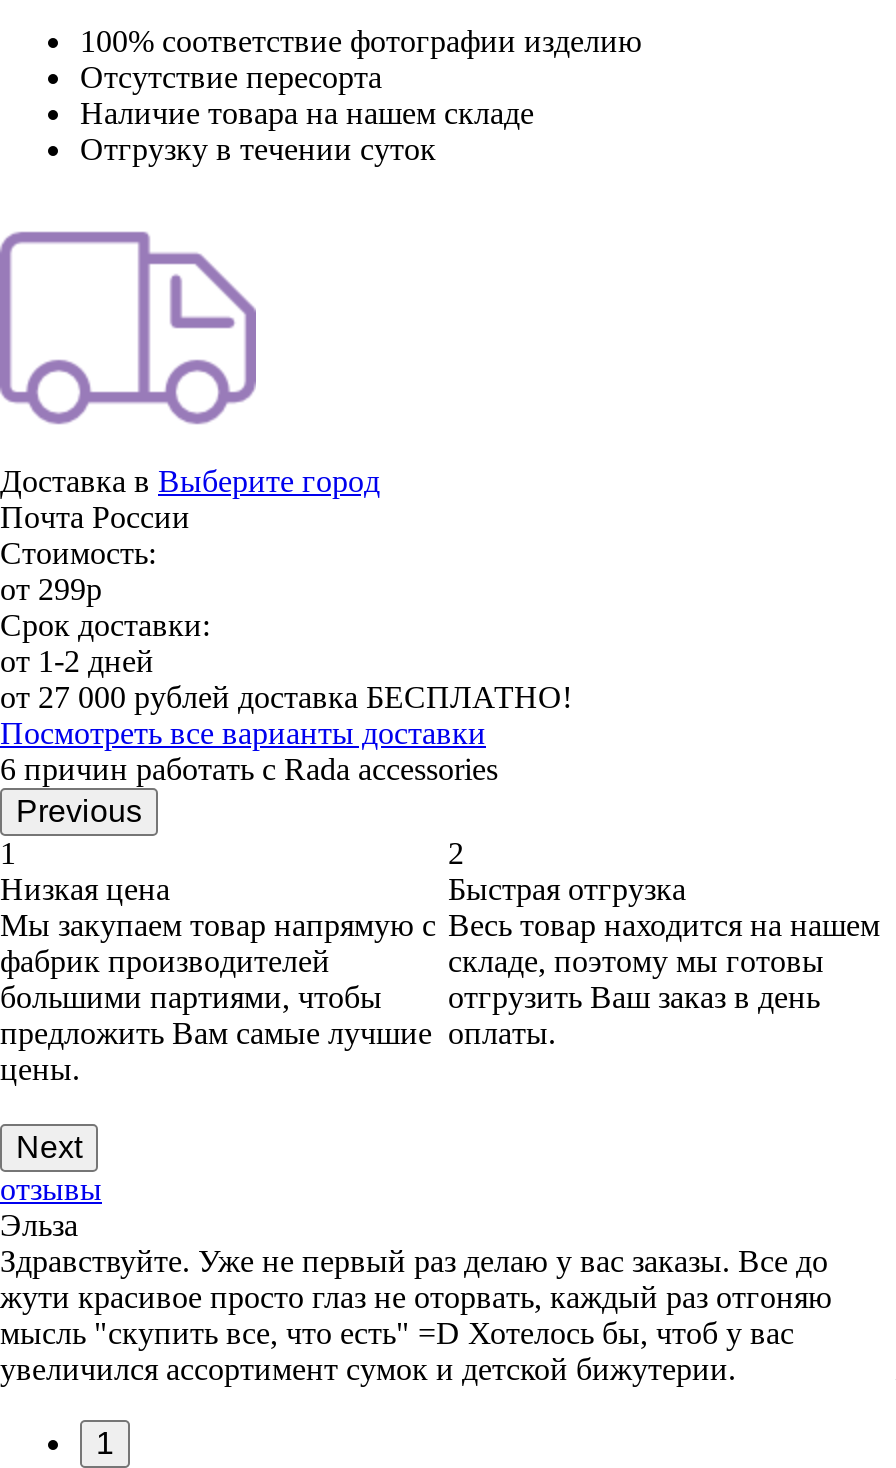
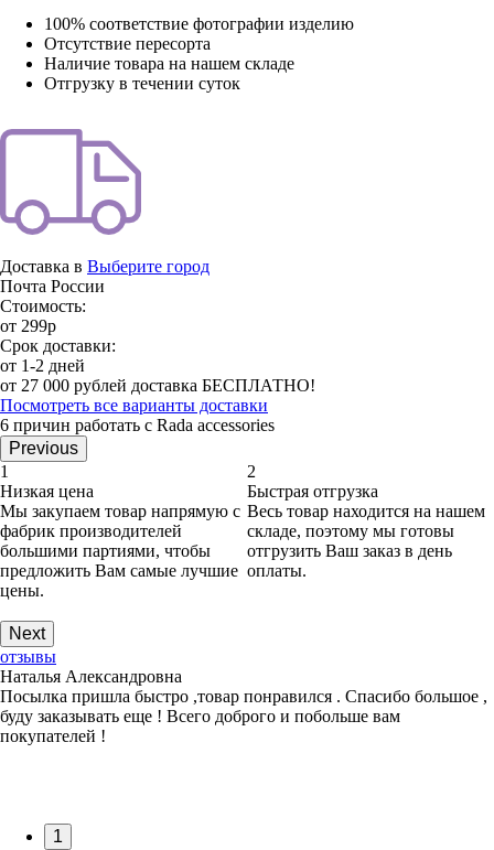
[0,1208,832,1386] Эльза | Здравствуйте. Уже не первый раз делаю у вас заказы. Все до | жути красивое просто глаз не оторвать, каждый раз отгоняю | мысль "скупить все, что есть" =D Хотелось бы, чтоб у вас | увеличился ассортимент сумок и детской бижутерии. -> [0,667,487,745] Наталья Александровна | Посылка пришла быстро ,товар понравился . Спасибо большое , | буду заказывать еще ! Всего доброго и побольше вам | покупателей !

